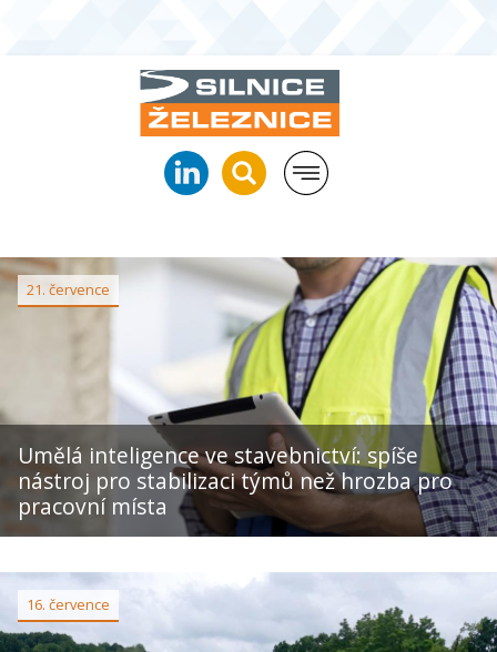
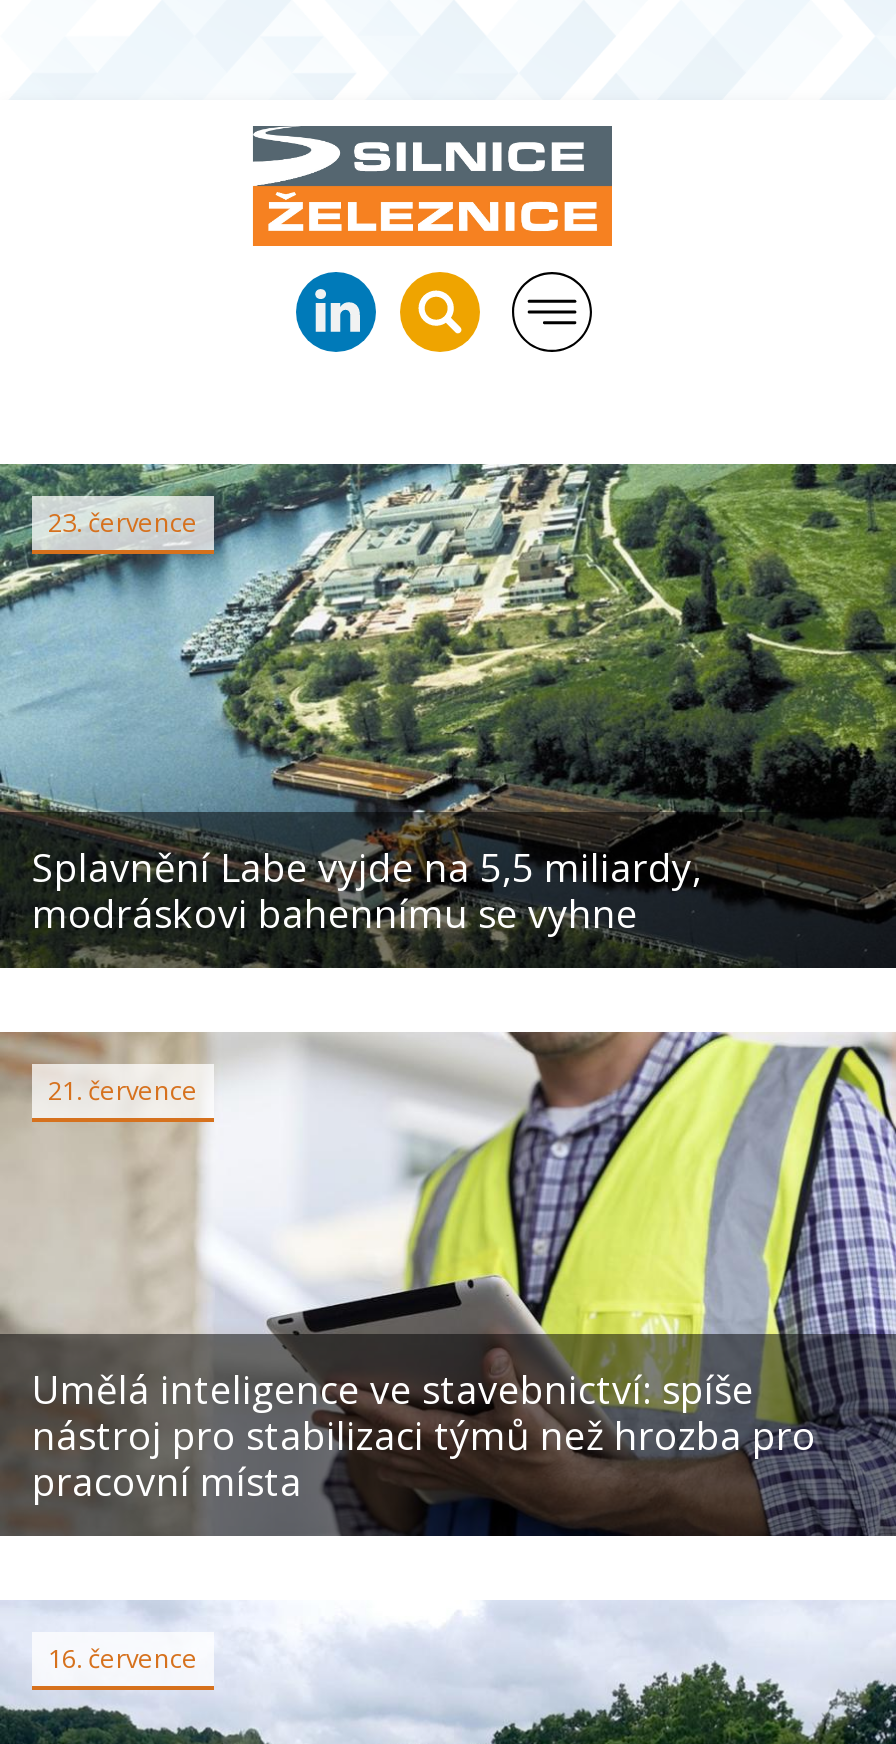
none -> [6,462,890,968] [image] | 23. července
none -> [32,840,702,940] Splavnění Labe vyjde na 5,5 miliardy, | modráskovi bahennímu se vyhne

